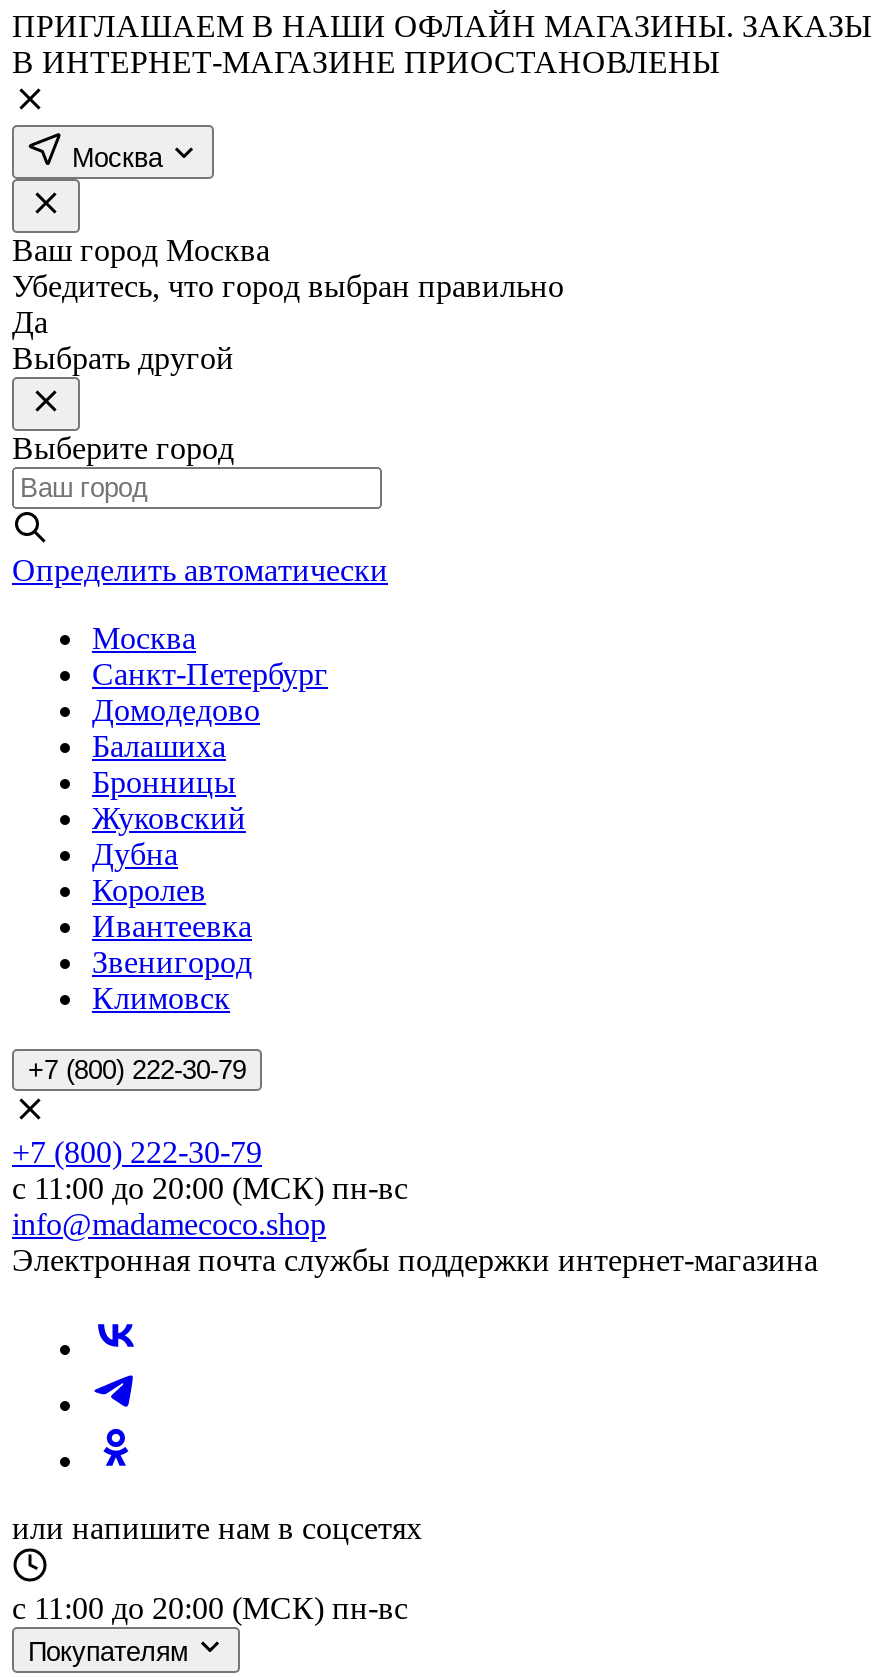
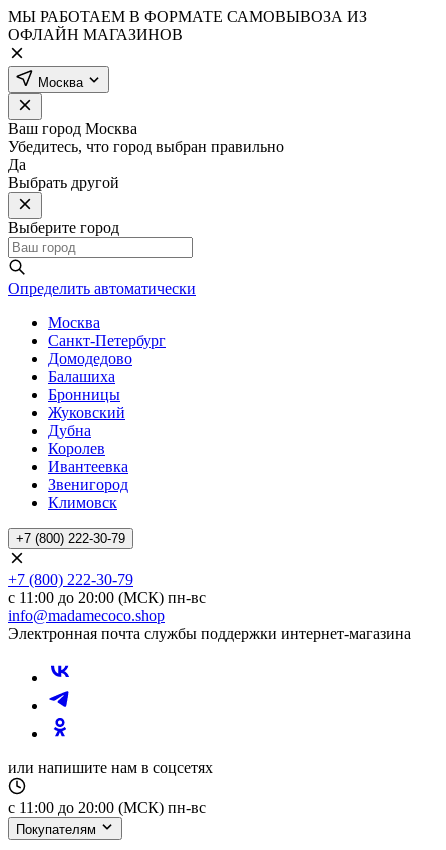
[12,9,872,79] ПРИГЛАШАЕМ В НАШИ ОФЛАЙН МАГАЗИНЫ. ЗАКАЗЫ | В ИНТЕРНЕТ-МАГАЗИНЕ ПРИОСТАНОВЛЕНЫ -> [8,8,367,43] МЫ РАБОТАЕМ В ФОРМАТЕ САМОВЫВОЗА ИЗ | ОФЛАЙН МАГАЗИНОВ

